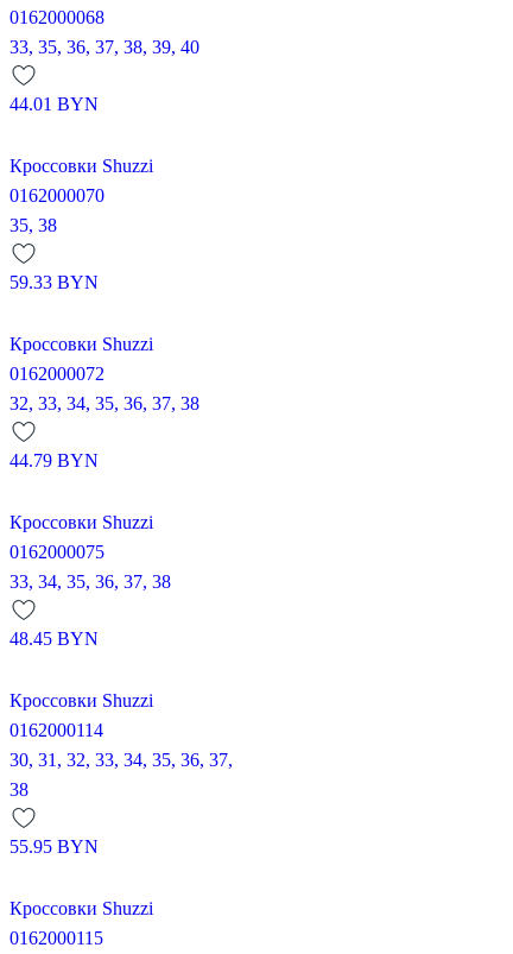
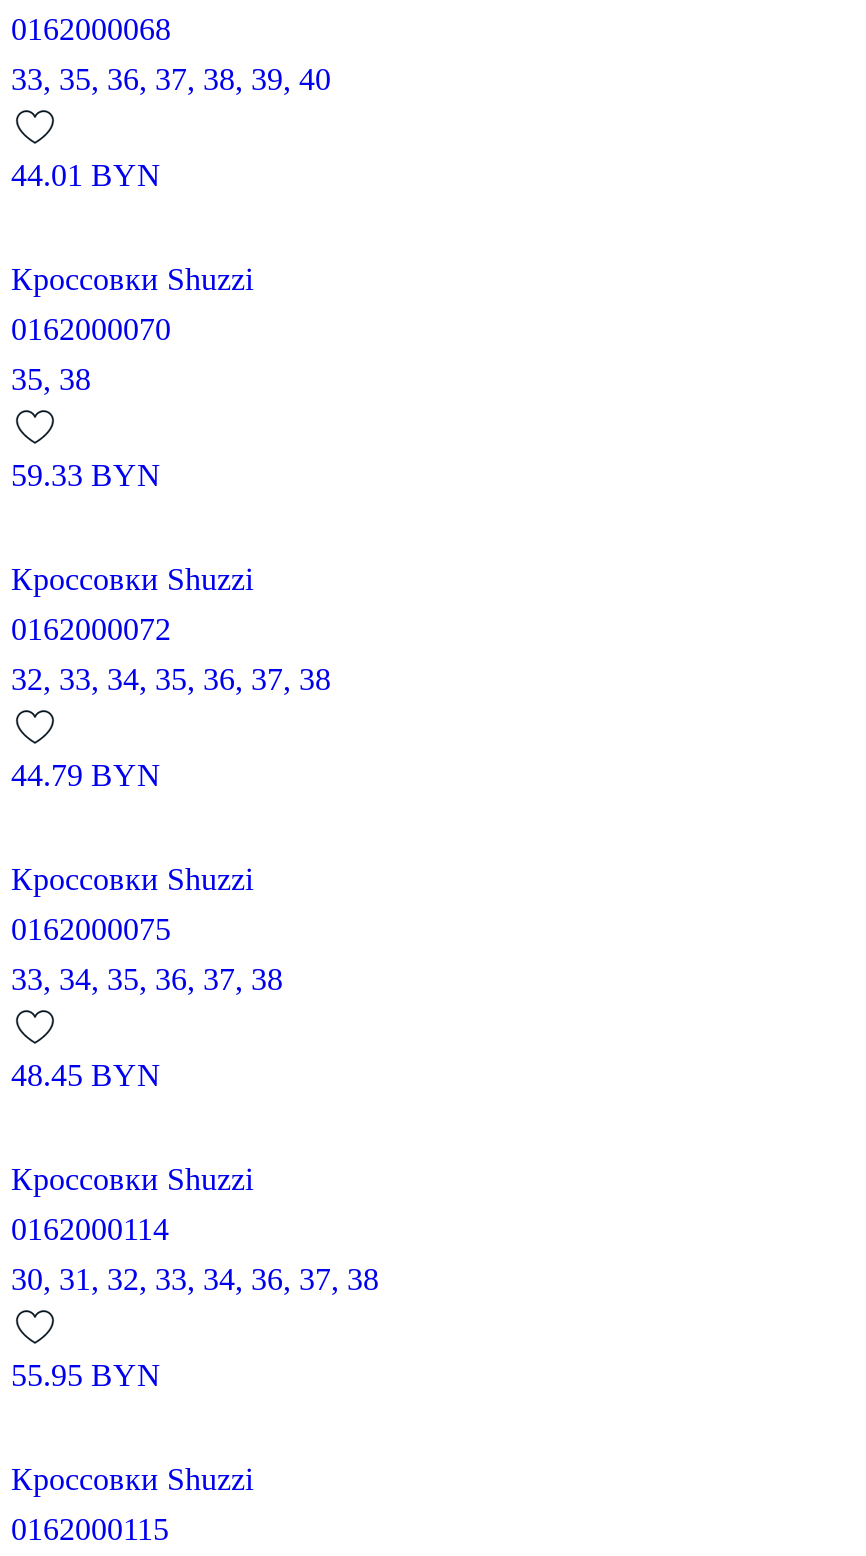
[9,749,233,799] 30, 31, 32, 33, 34, 35, 36, 37, | 38 -> [11,1262,379,1296] 30, 31, 32, 33, 34, 36, 37, 38

